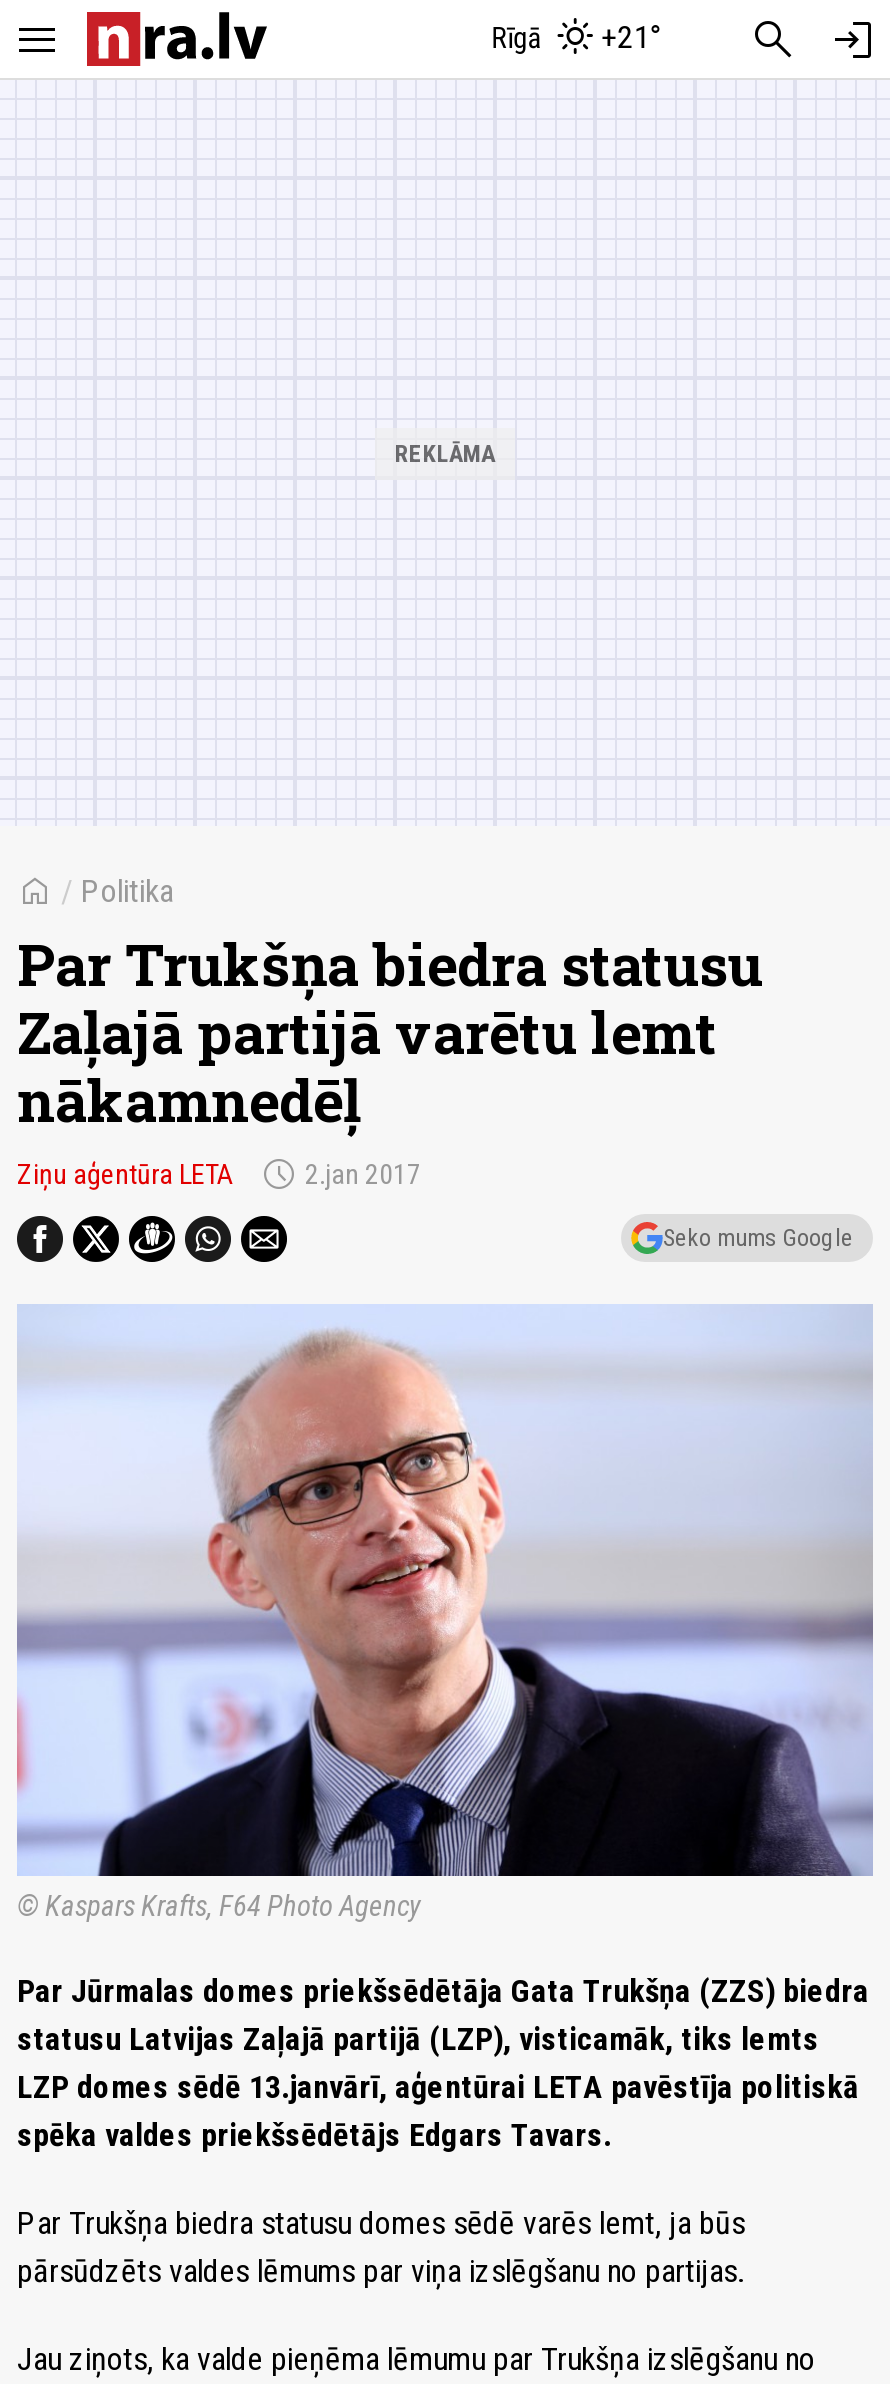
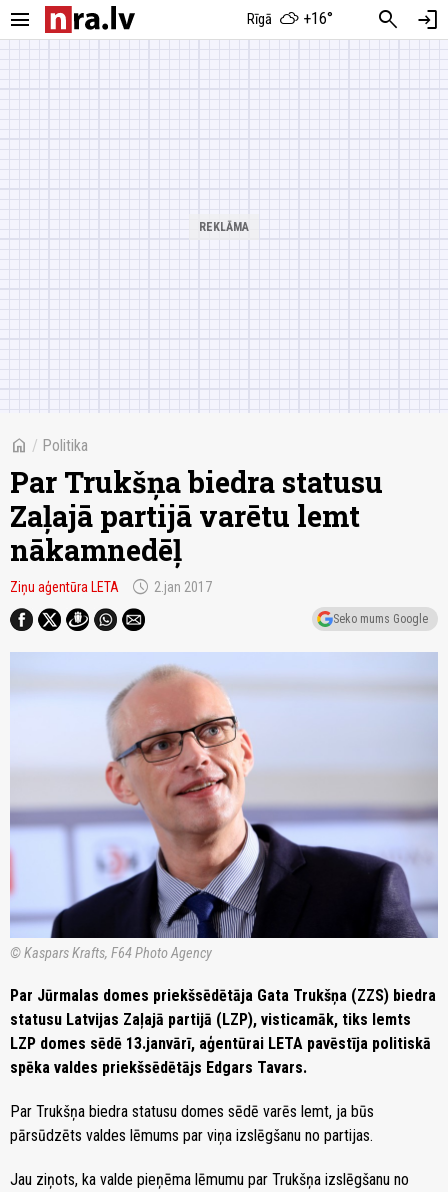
[491,18,661,56] Rīgā +21° -> [247,9,333,28] Rīgā +16°

